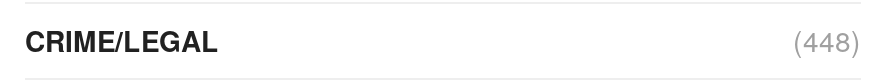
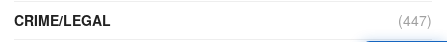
[793,20,861,60] (448) -> [398,10,432,30] (447)

